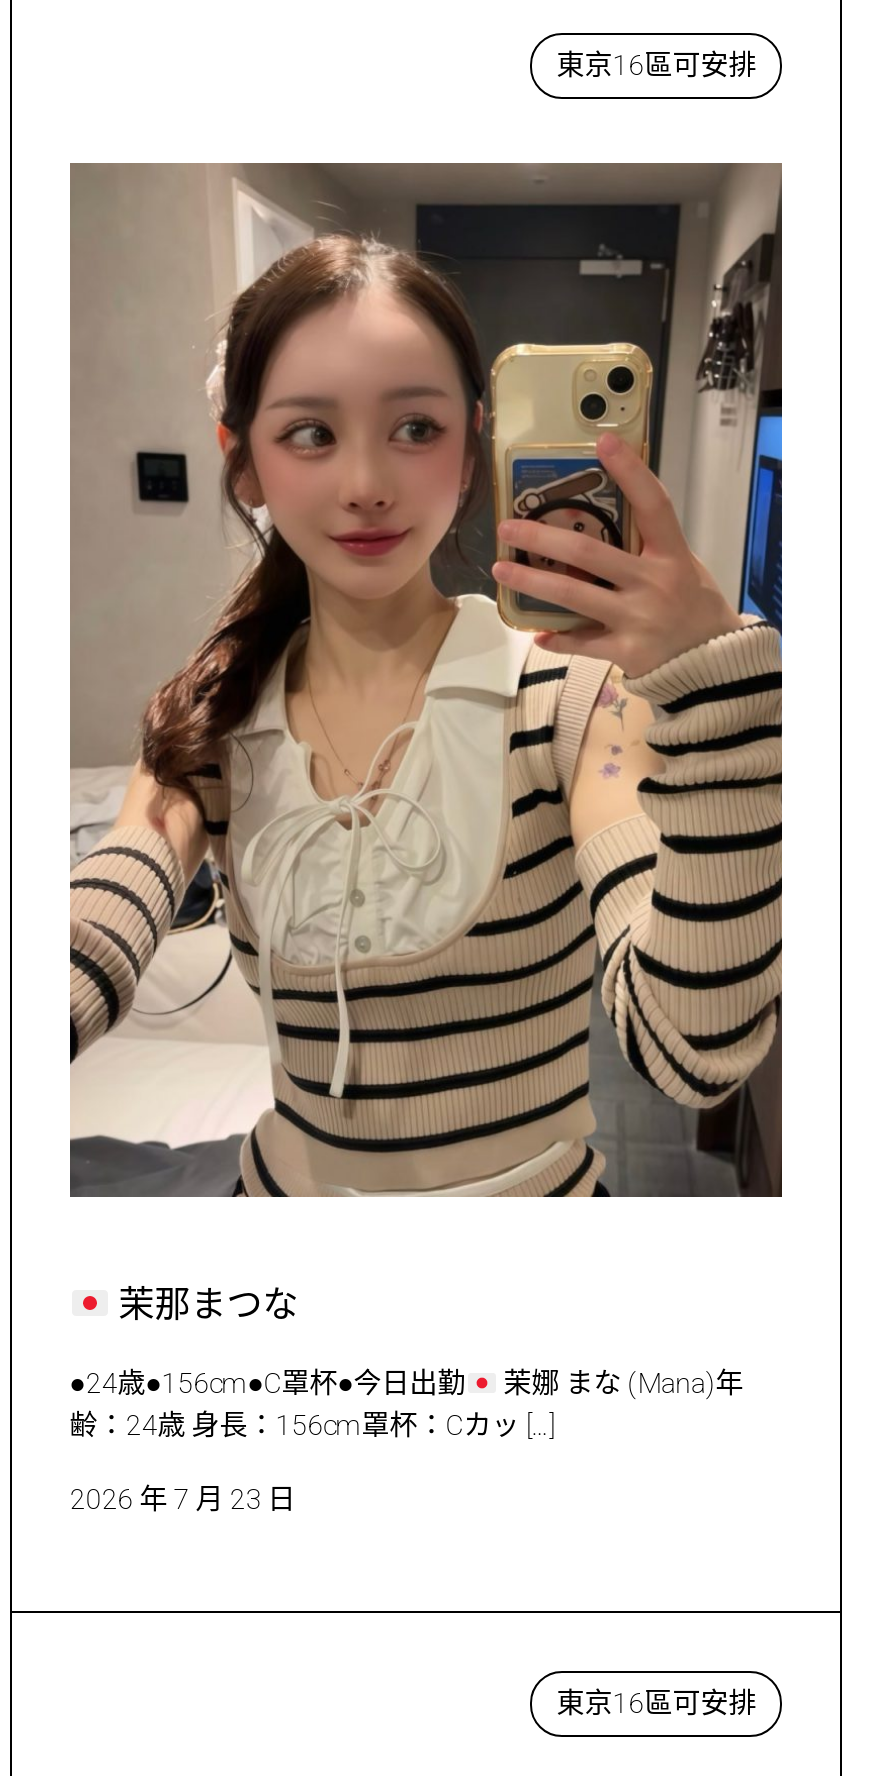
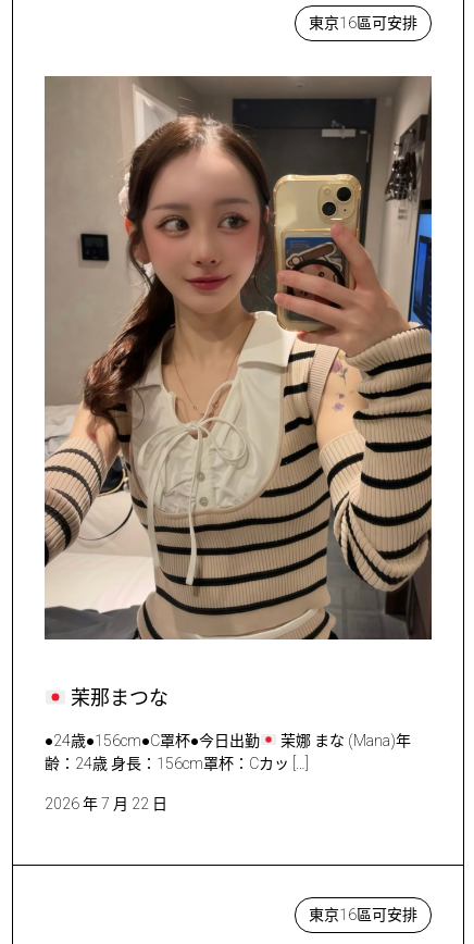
[70,1483,296,1515] 2026 年 7 月 23 日 -> [44,795,167,812] 2026 年 7 月 22 日

